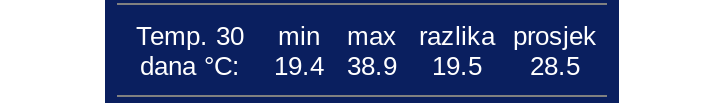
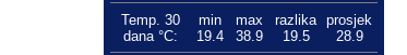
[140,50,580,80] dana °C: 19.4 38.9 19.5 28.5 -> [123,28,363,44] dana °C: 19.4 38.9 19.5 28.9

